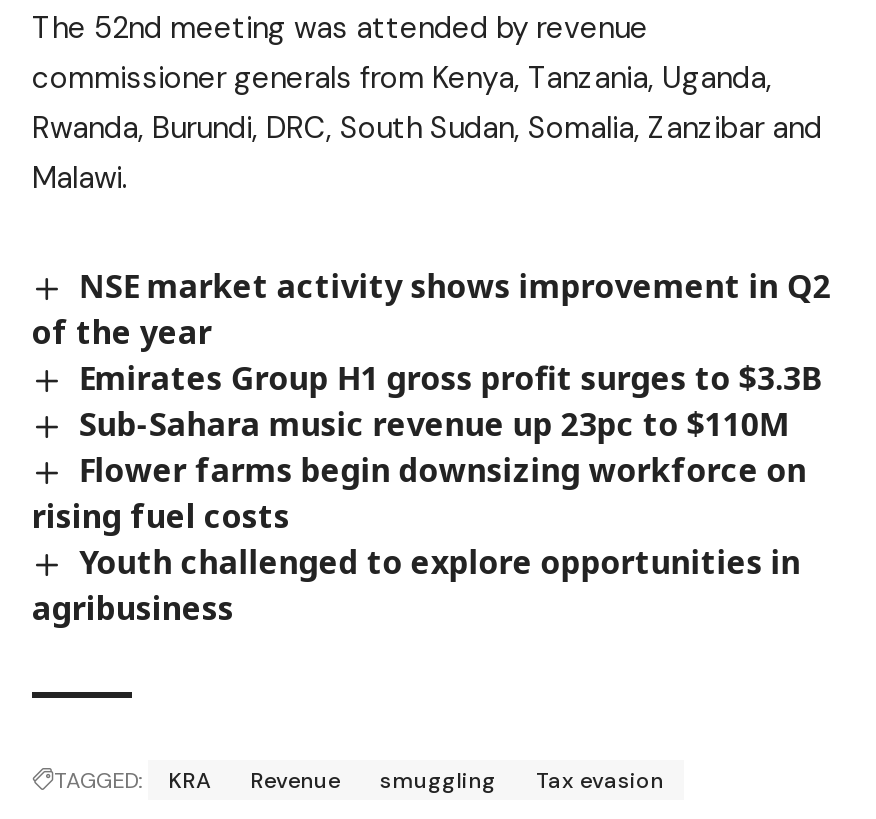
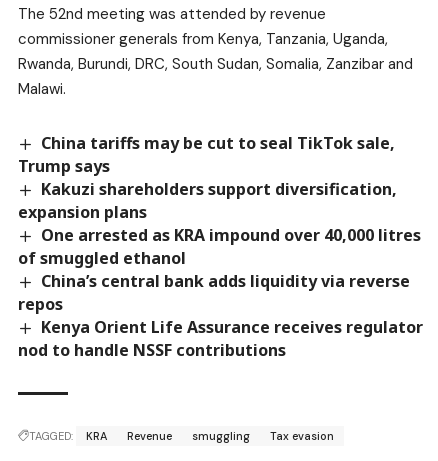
[32,263,831,630] NSE market activity shows improvement in Q2 | of the year | Emirates Group H1 gross profit surges to $3.3B | Sub-Sahara music revenue up 23pc to $110M | Flower farms begin downsizing workforce on | rising fuel costs | Youth challenged to explore opportunities in | agribusiness -> [18,131,423,361] China tariffs may be cut to seal TikTok sale, | Trump says | Kakuzi shareholders support diversification, | expansion plans | One arrested as KRA impound over 40,000 litres | of smuggled ethanol | China’s central bank adds liquidity via reverse | repos | Kenya Orient Life Assurance receives regulator | nod to handle NSSF contributions

